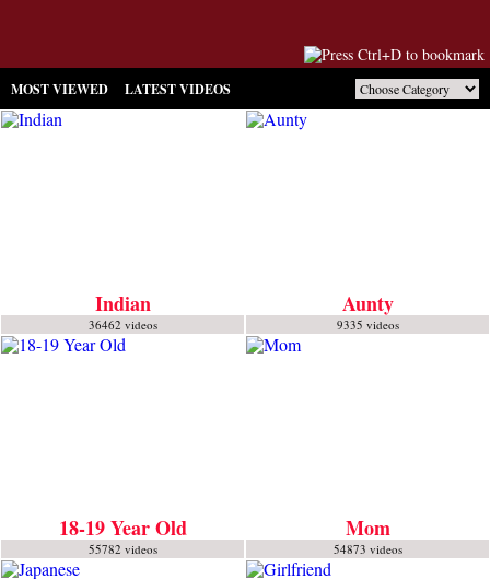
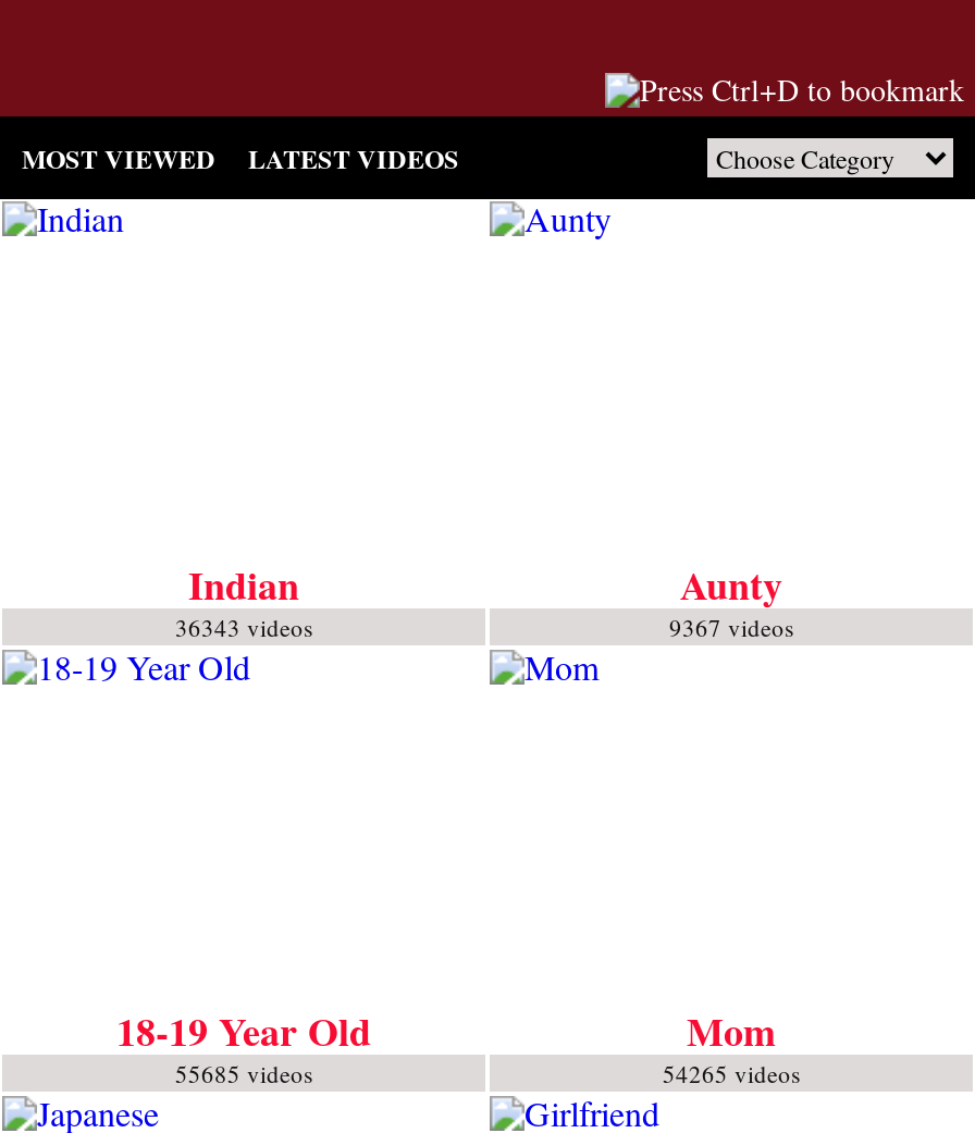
[88,316,157,332] 36462 videos -> [175,609,312,642] 36343 videos
[336,316,399,332] 9335 videos -> [669,609,793,642] 9367 videos
[88,541,157,557] 55782 videos -> [175,1057,312,1089] 55685 videos
[333,541,402,557] 54873 videos -> [663,1057,800,1089] 54265 videos

